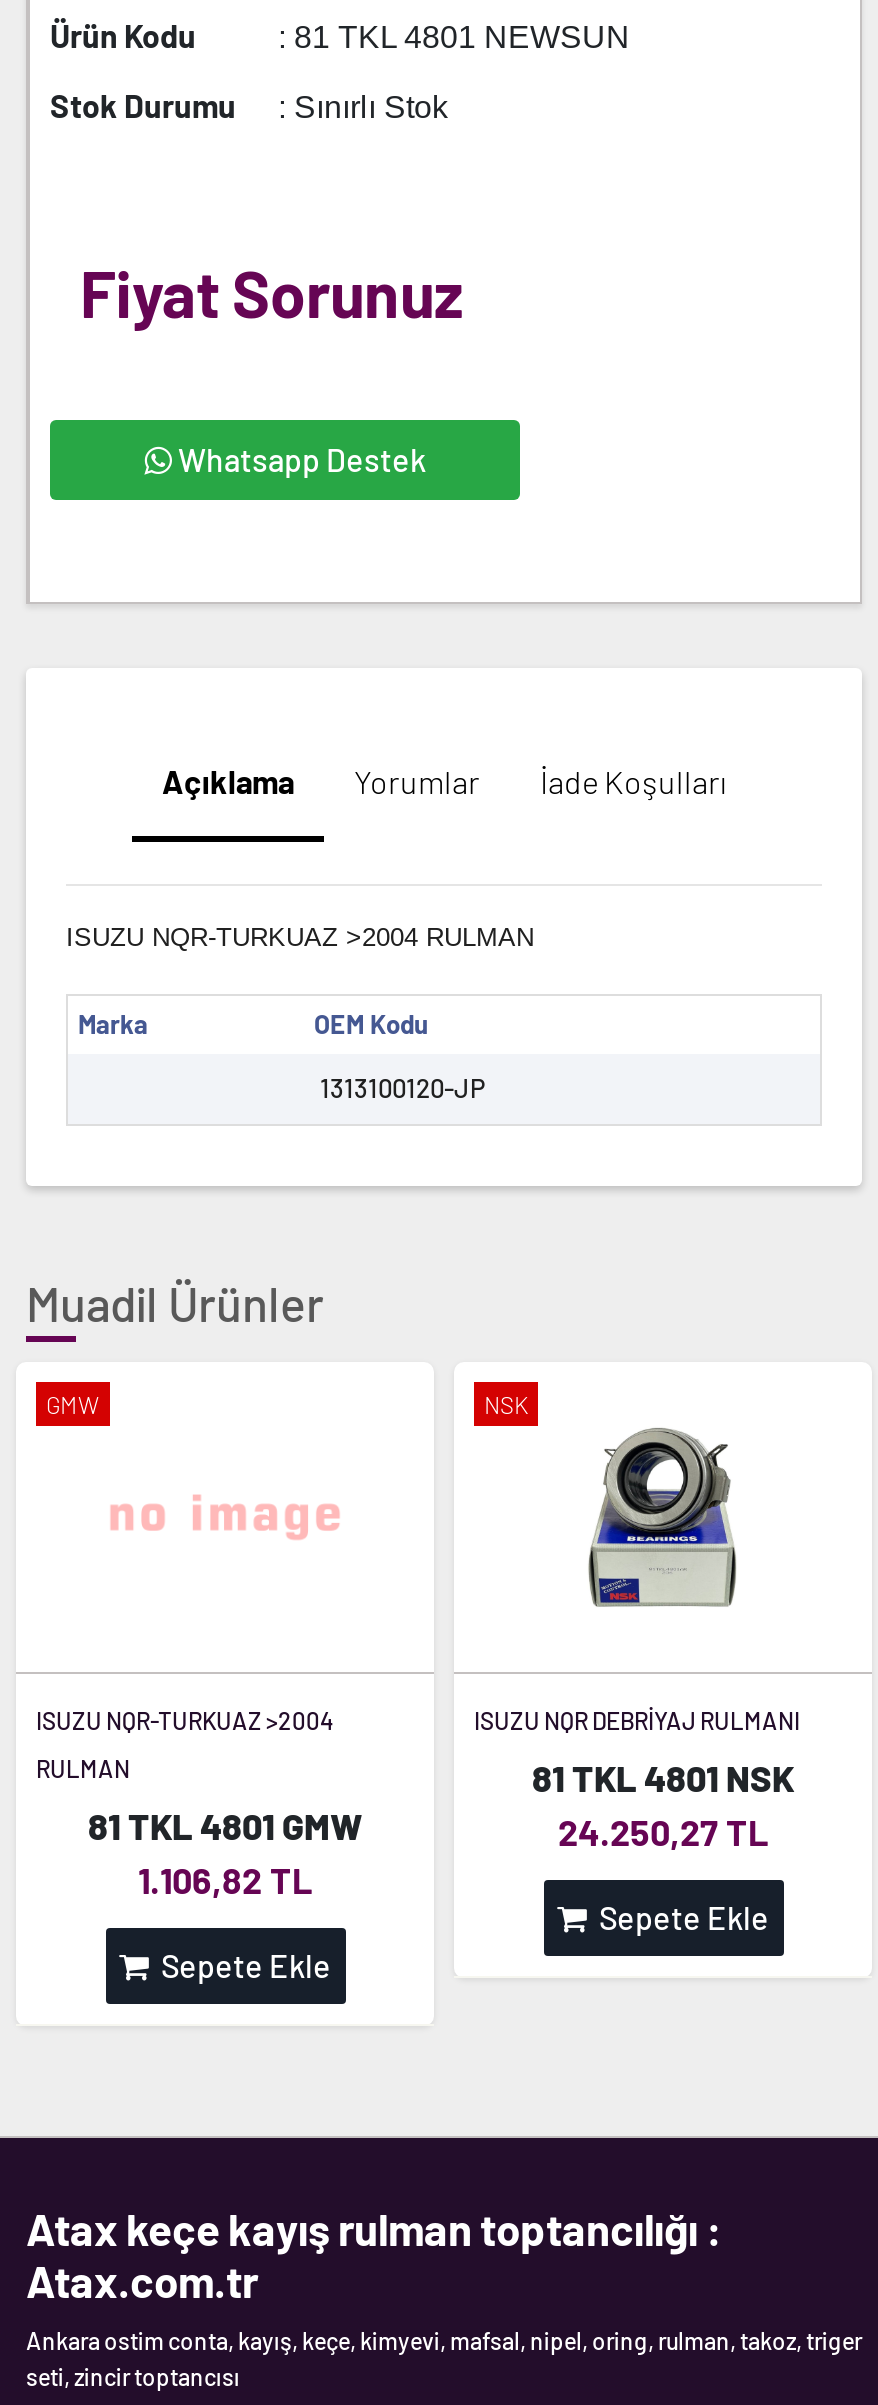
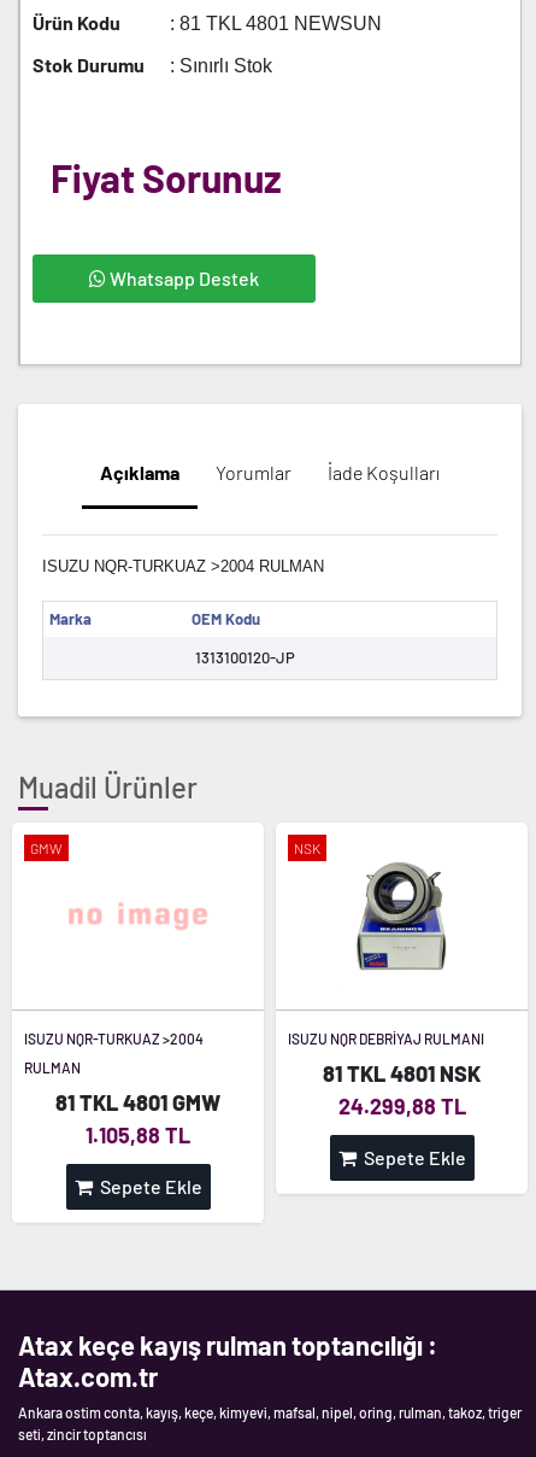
[558,1810,768,1854] 24.250,27 TL -> [338,1093,466,1119] 24.299,88 TL
[138,1858,312,1902] 1.106,82 TL -> [86,1122,190,1148] 1.105,88 TL

